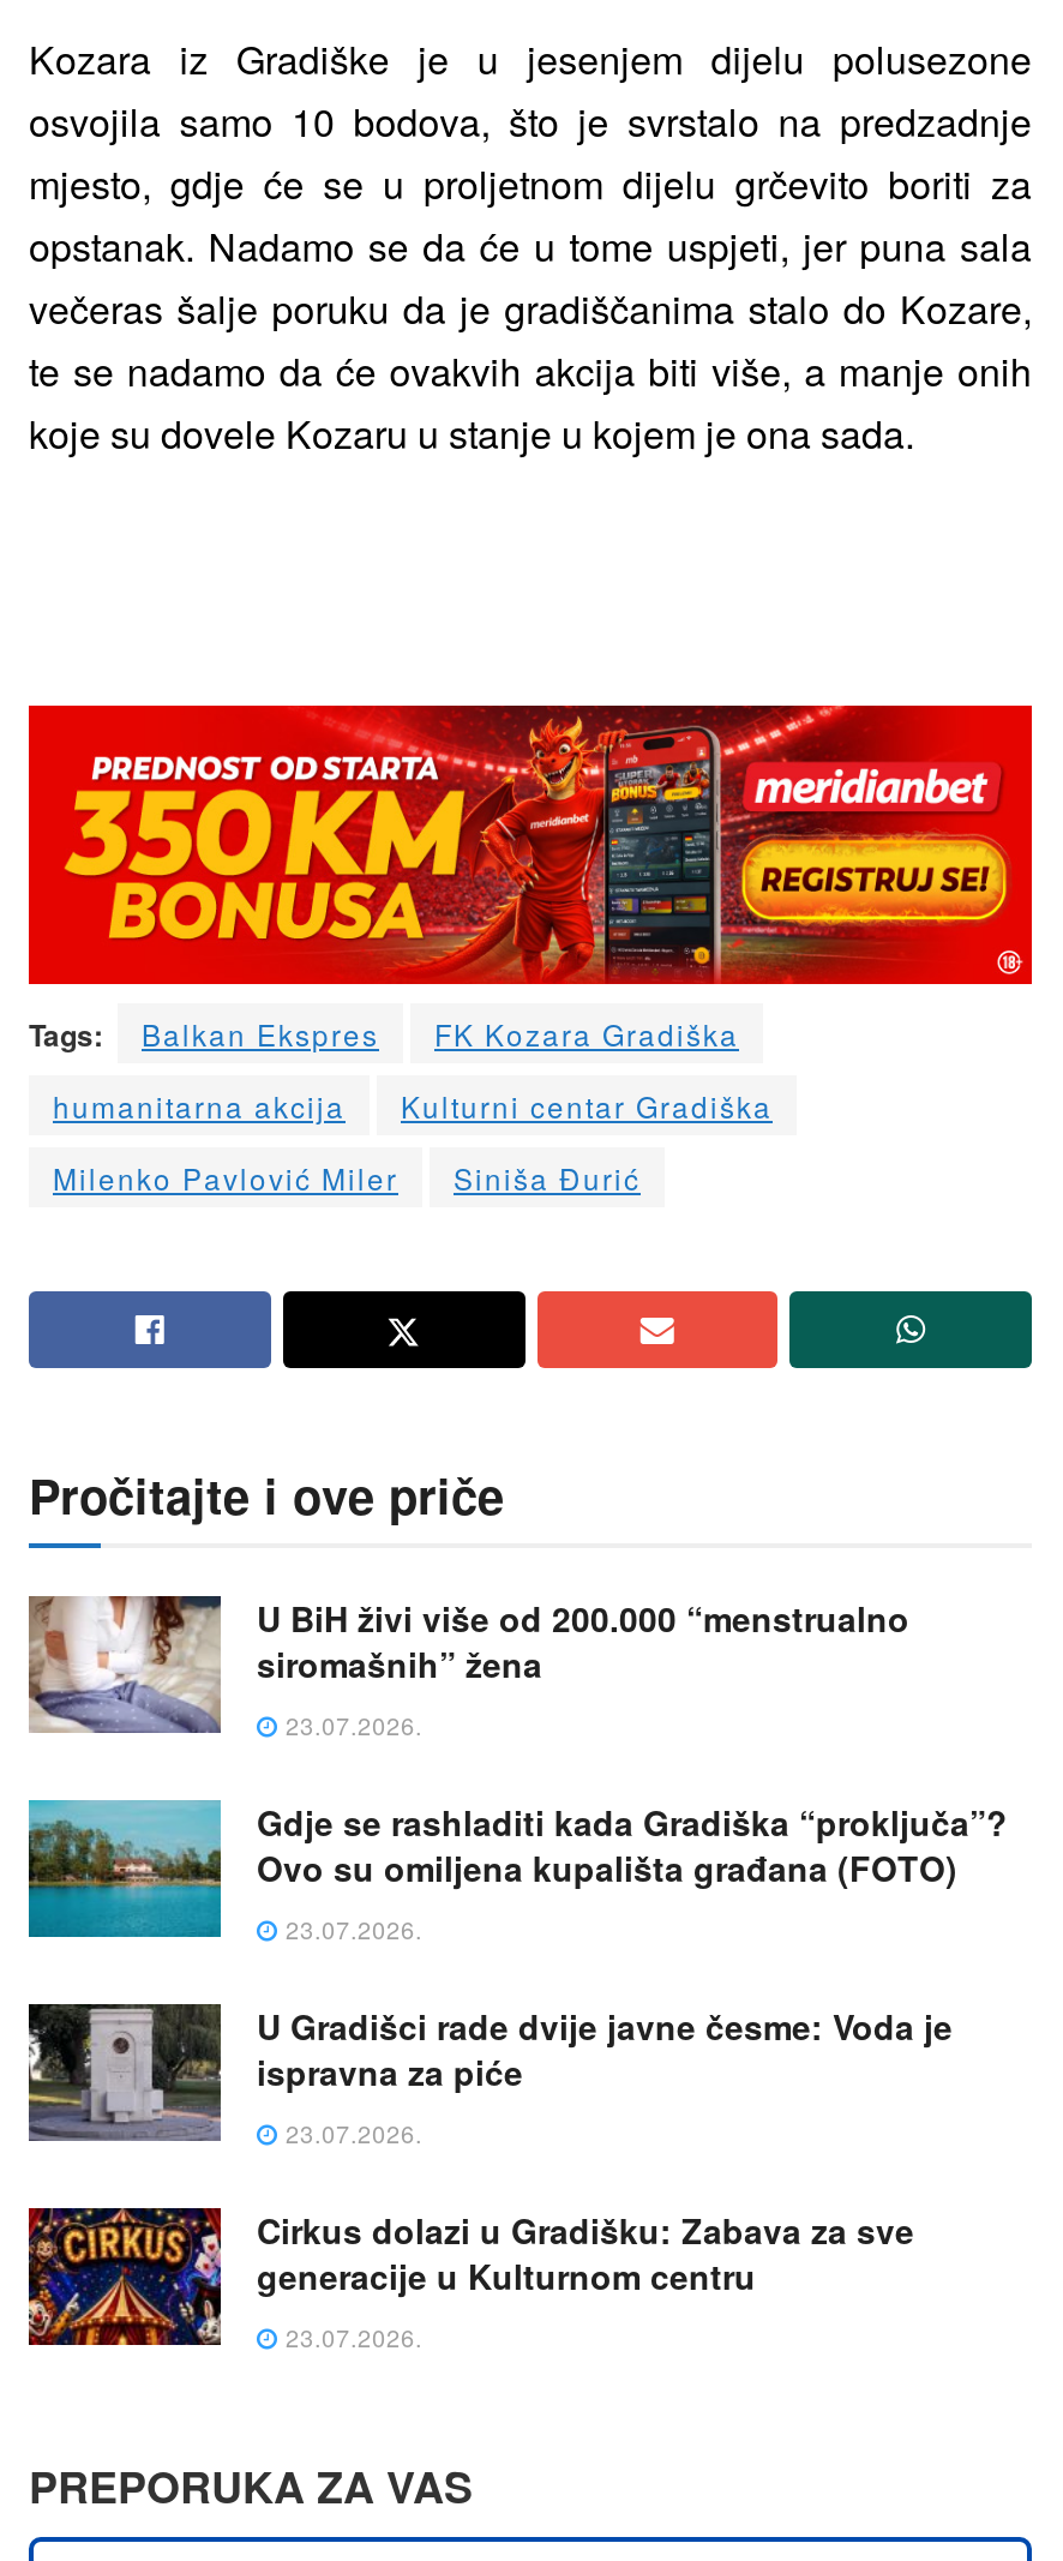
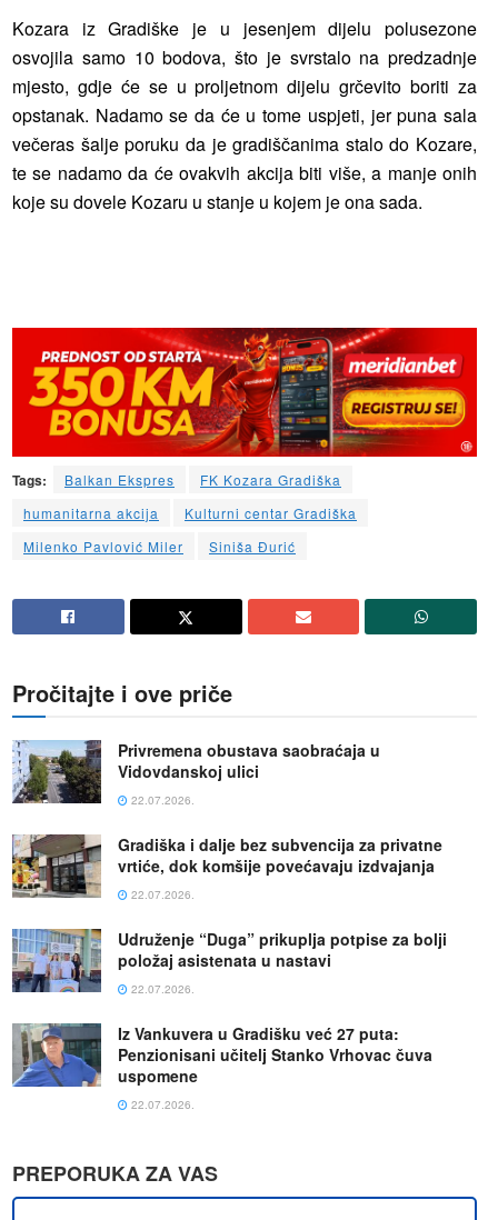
[26,1594,909,1743] [image] | U BiH živi više od 200.000 “menstrualno | siromašnih” žena | 23.07.2026. -> [12,739,380,808] [image] | Privremena obustava saobraćaja u | Vidovdanskoj ulici | 22.07.2026.
[26,1798,1008,1947] [image] | Gdje se rashladiti kada Gradiška “proključa”? | Ovo su omiljena kupališta građana (FOTO) | 23.07.2026. -> [11,833,442,902] [image] | Gradiška i dalje bez subvencija za privatne | vrtiće, dok komšije povećavaju izdvajanja | 22.07.2026.
[29,2002,953,2151] [image] | U Gradišci rade dvije javne česme: Voda je | ispravna za piće | 23.07.2026. -> [11,928,447,997] [image] | Udruženje “Duga” prikuplja potpise za bolji | položaj asistenata u nastavi | 22.07.2026.
[26,2206,914,2355] [image] | Cirkus dolazi u Gradišku: Zabava za sve | generacije u Kulturnom centru | 23.07.2026. -> [12,1022,432,1112] [image] | Iz Vankuvera u Gradišku već 27 puta: | Penzionisani učitelj Stanko Vrhovac čuva | uspomene | 22.07.2026.

